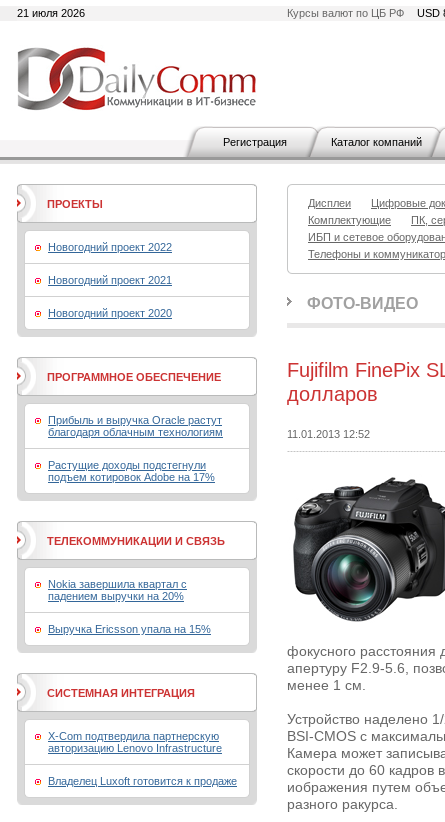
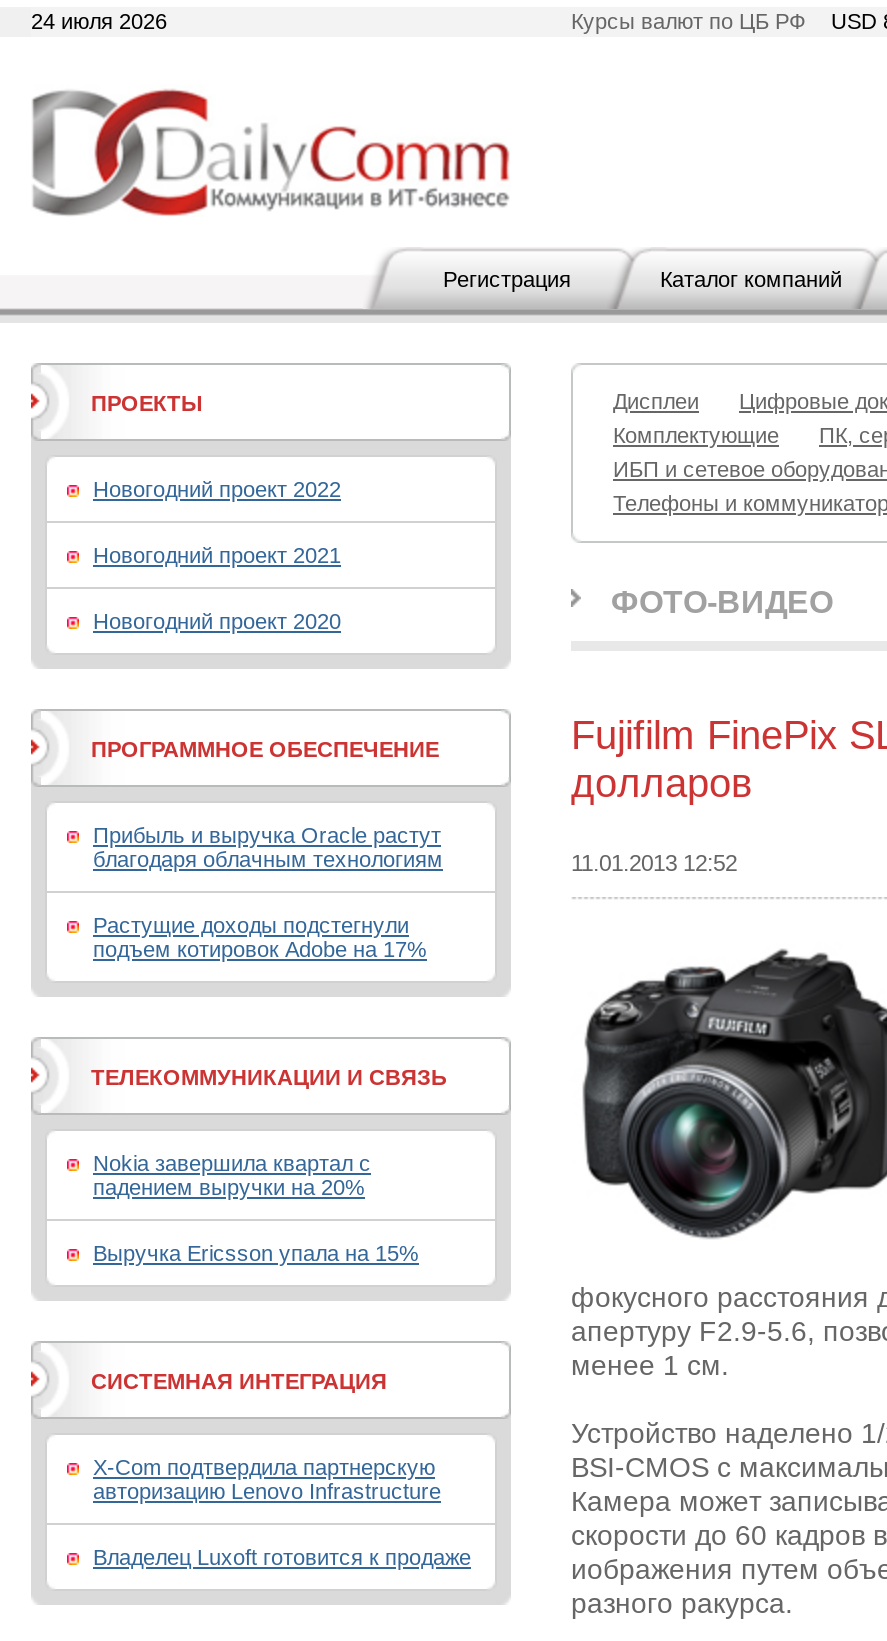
[17,7,85,19] 21 июля 2026 -> [31,9,167,33] 24 июля 2026

